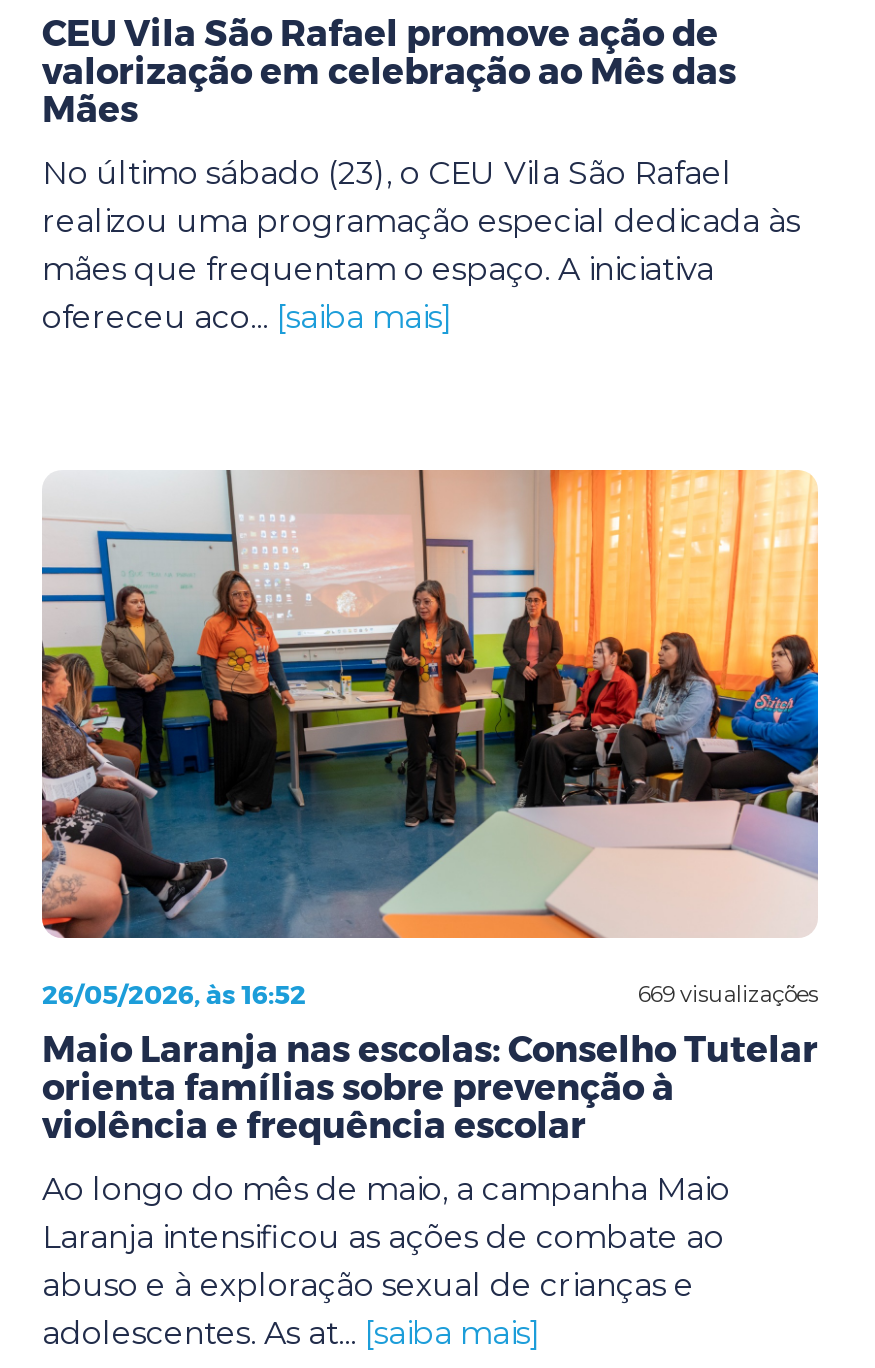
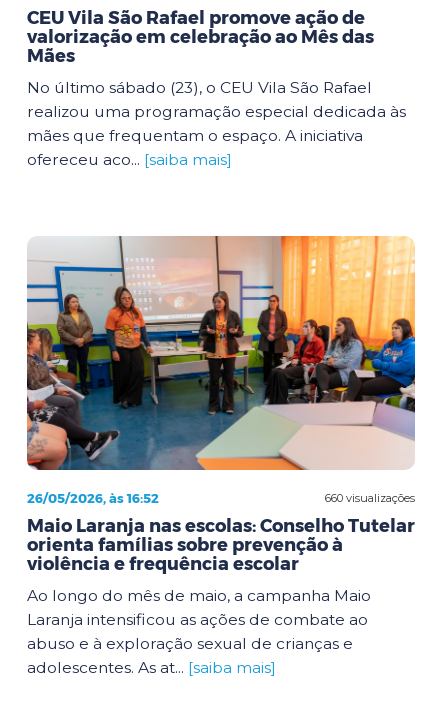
[638,979,818,1007] 669 visualizações -> [325,490,415,504] 660 visualizações

